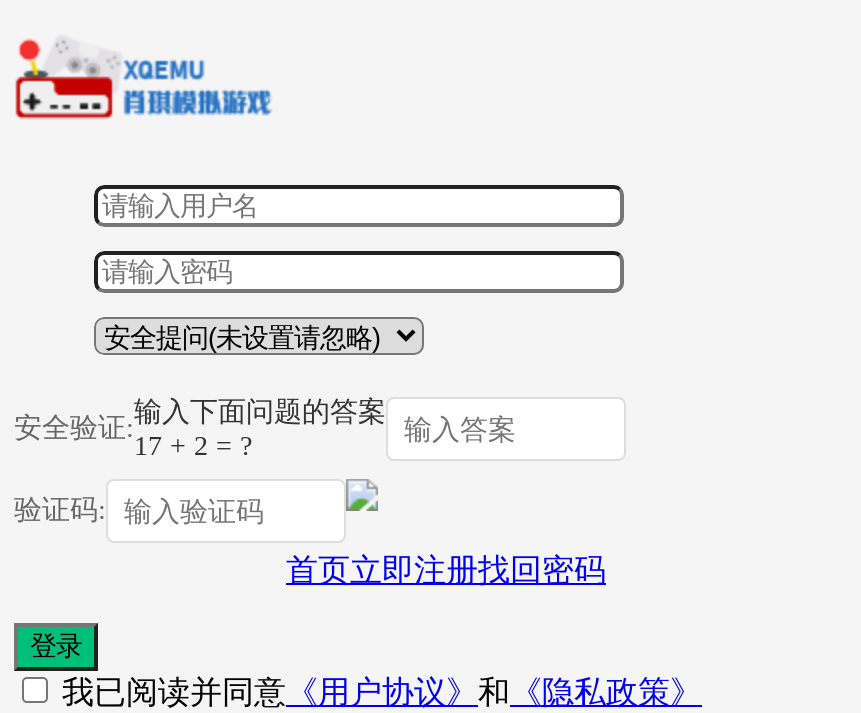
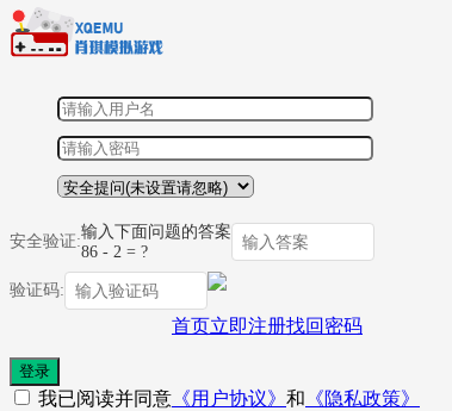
[134,431,252,461] 17 + 2 = ? -> [81,243,148,261] 86 - 2 = ?

